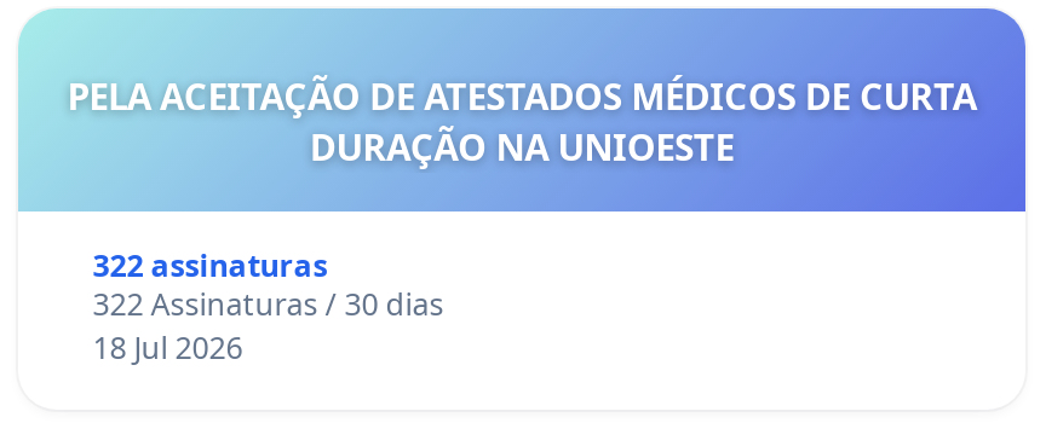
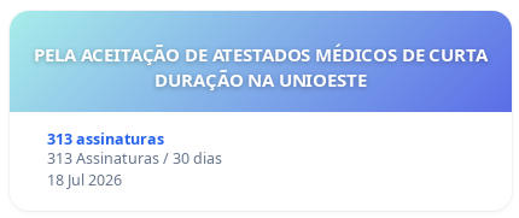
[93,246,328,287] 322 assinaturas -> [47,129,164,150] 313 assinaturas
[93,285,444,326] 322 Assinaturas / 30 dias -> [47,149,222,169] 313 Assinaturas / 30 dias

